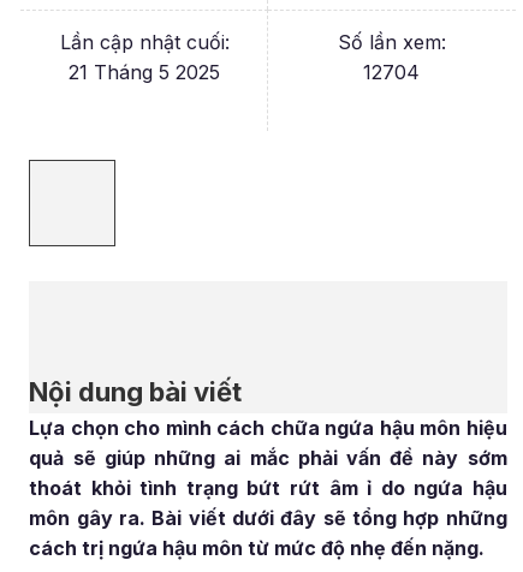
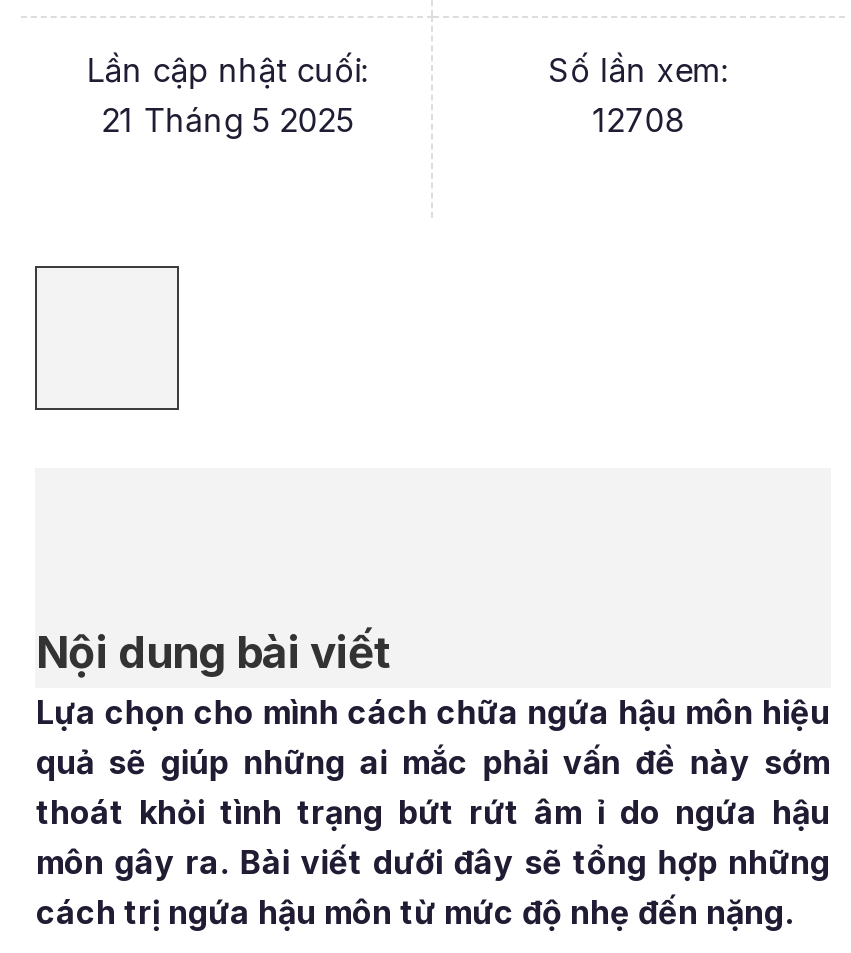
[363,60,420,84] 12704 -> [593,100,685,140] 12708

